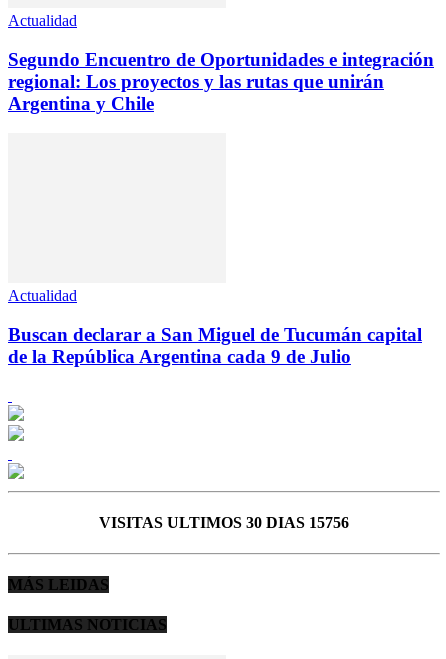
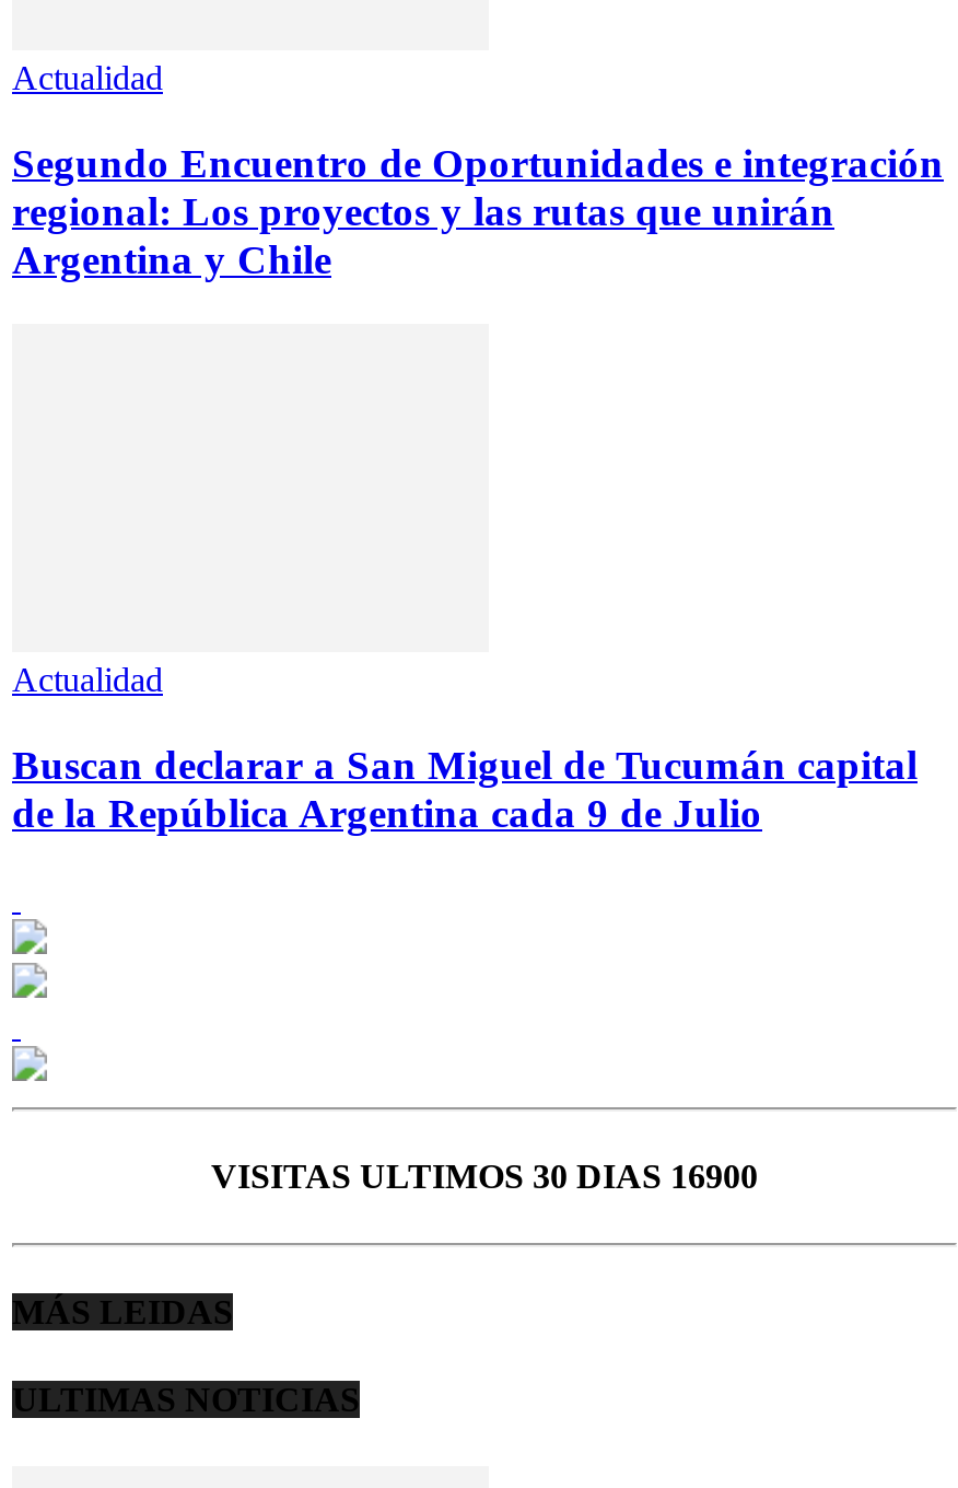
[99,514,349,531] VISITAS ULTIMOS 30 DIAS 15756 -> [211,1157,758,1195] VISITAS ULTIMOS 30 DIAS 16900

